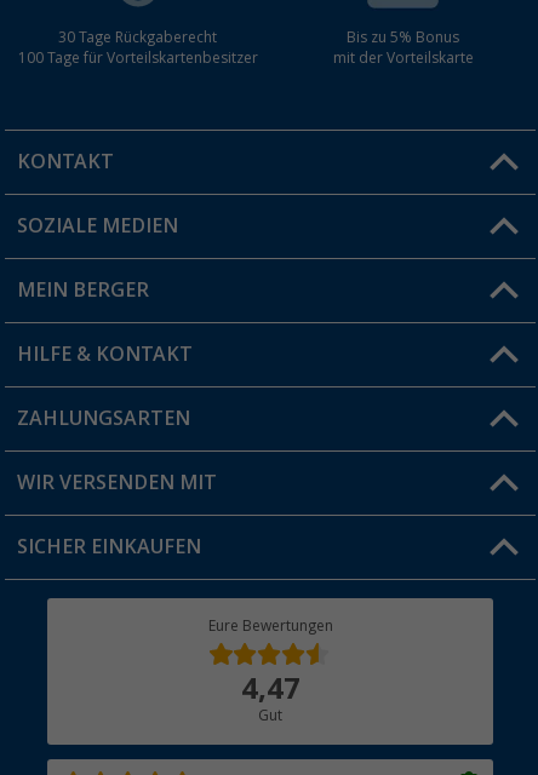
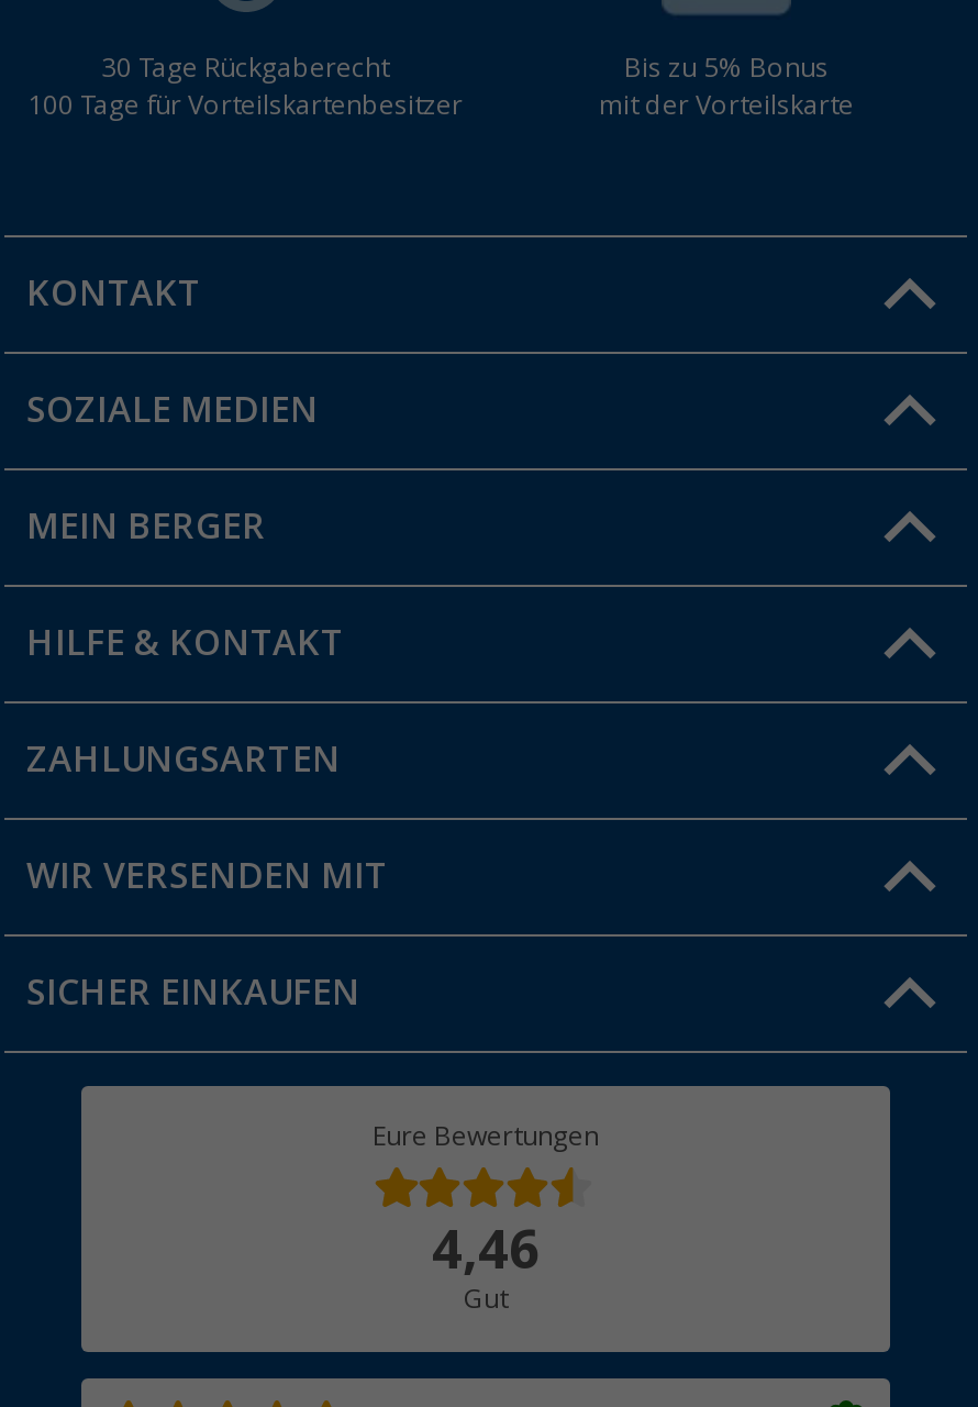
[241,672,300,706] 4,47 -> [432,1219,540,1281] 4,46

